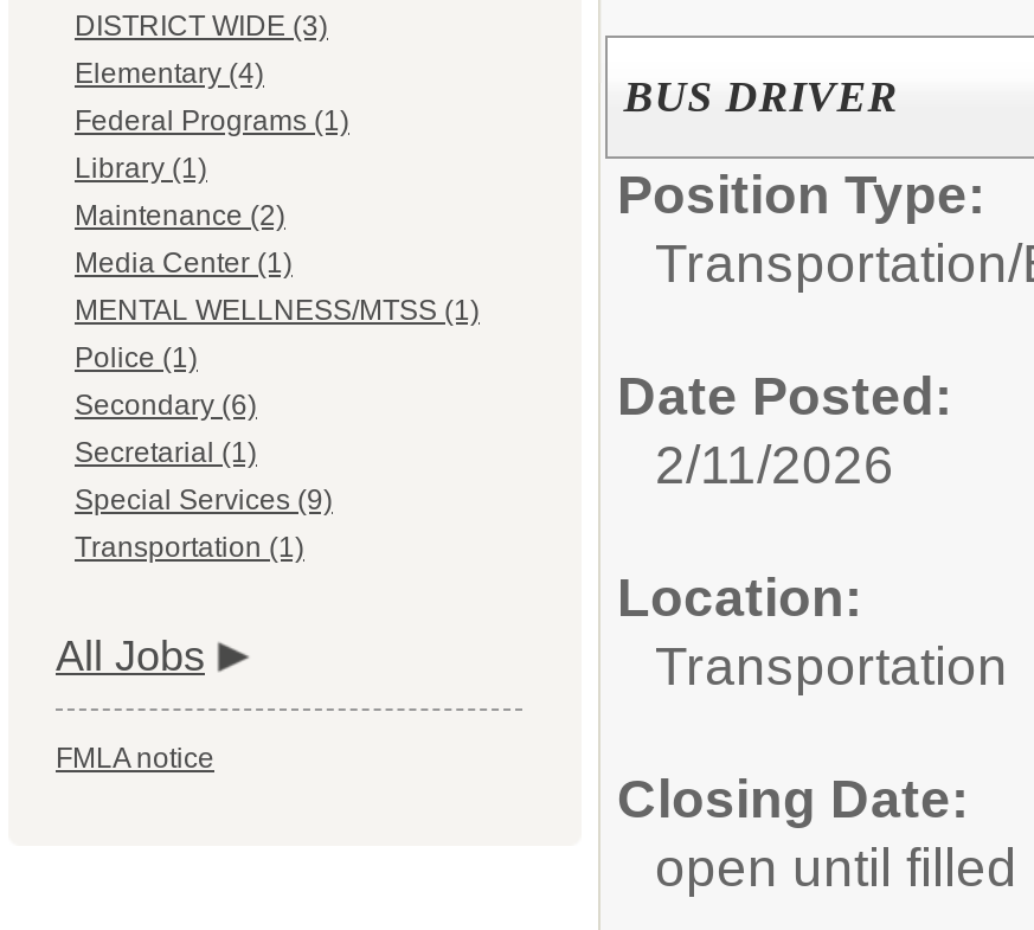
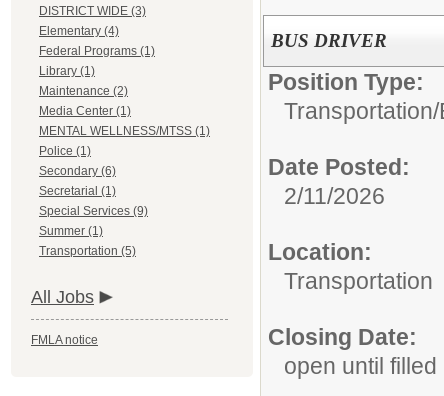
[75,531,304,564] Transportation (1) -> [39,224,136,258] Summer (1) | Transportation (5)
moved [56,633,214,775] -> [31,287,98,347]: All Jobs | FMLA notice

